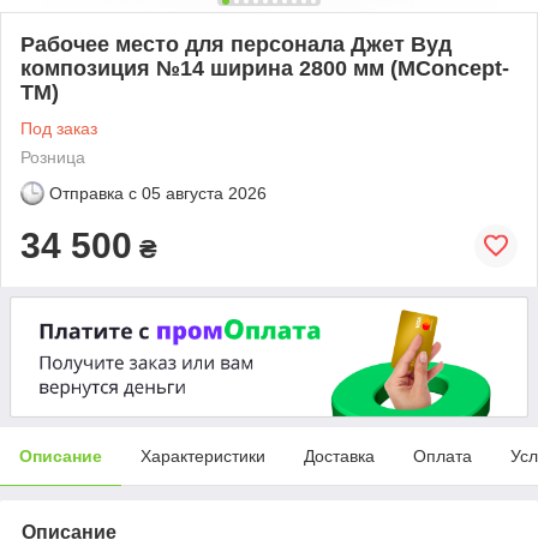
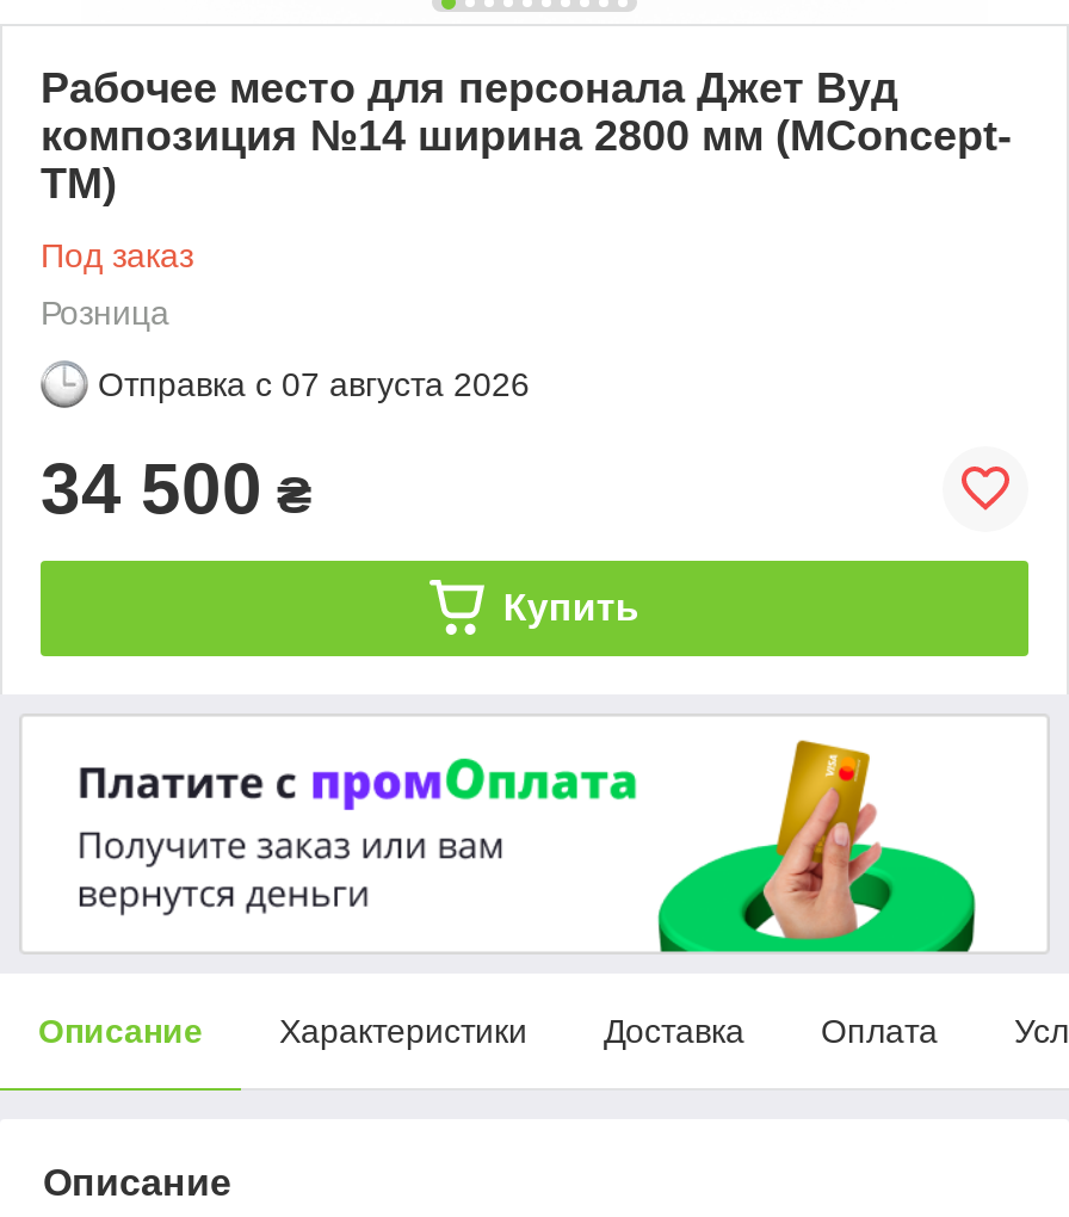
[49,183,267,203] Отправка с 05 августа 2026 -> [98,365,530,403] Отправка с 07 августа 2026
none -> [503,587,639,627] Купить

